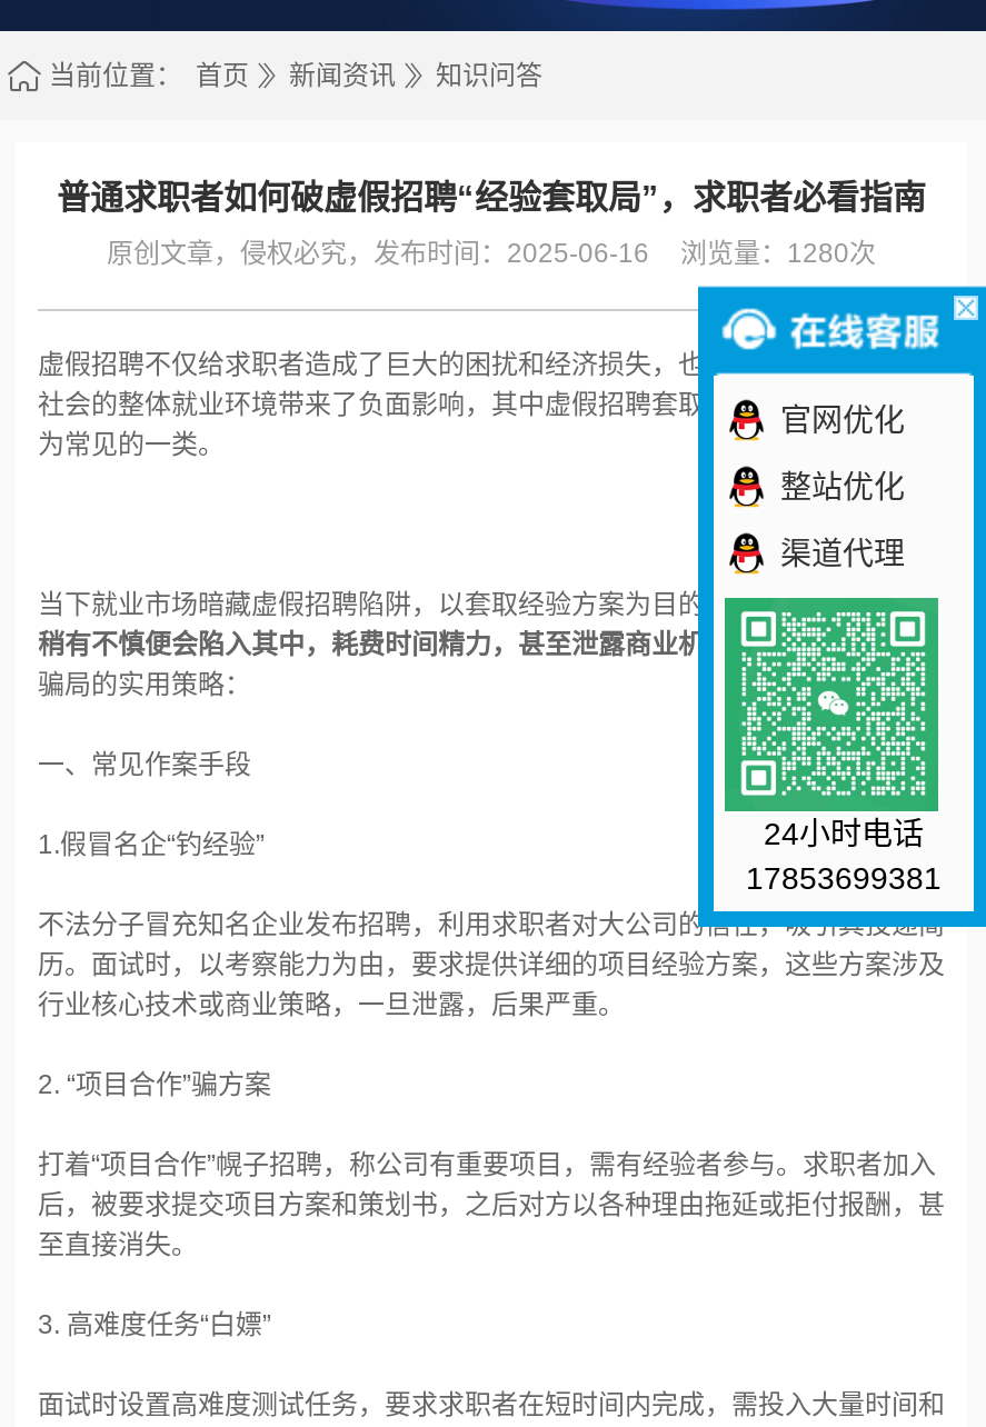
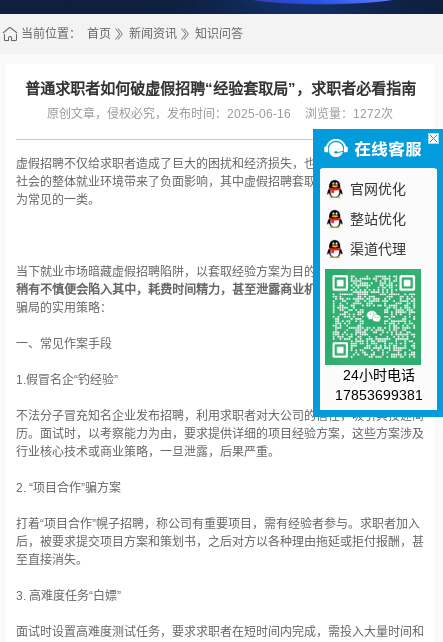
[107,238,876,269] 原创文章，侵权必究，发布时间：2025-06-16 浏览量：1280次 -> [47,107,393,121] 原创文章，侵权必究，发布时间：2025-06-16 浏览量：1272次

